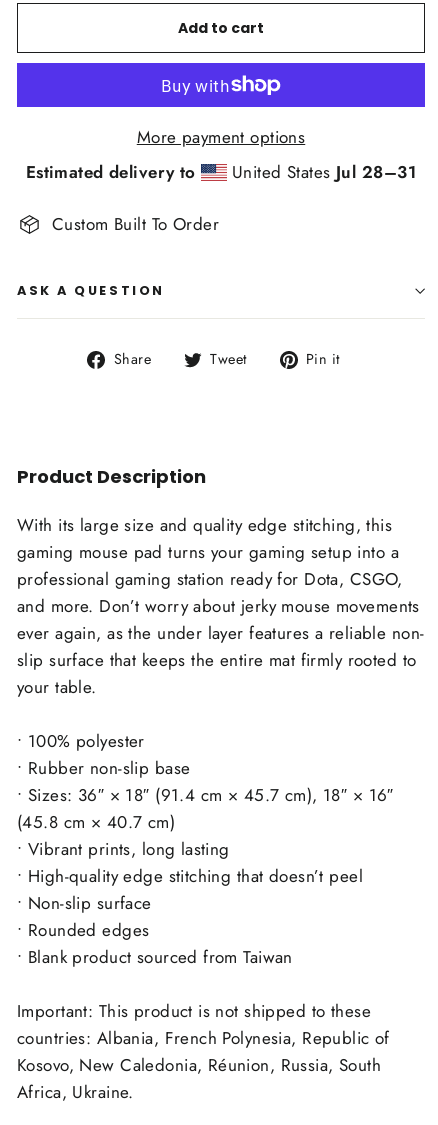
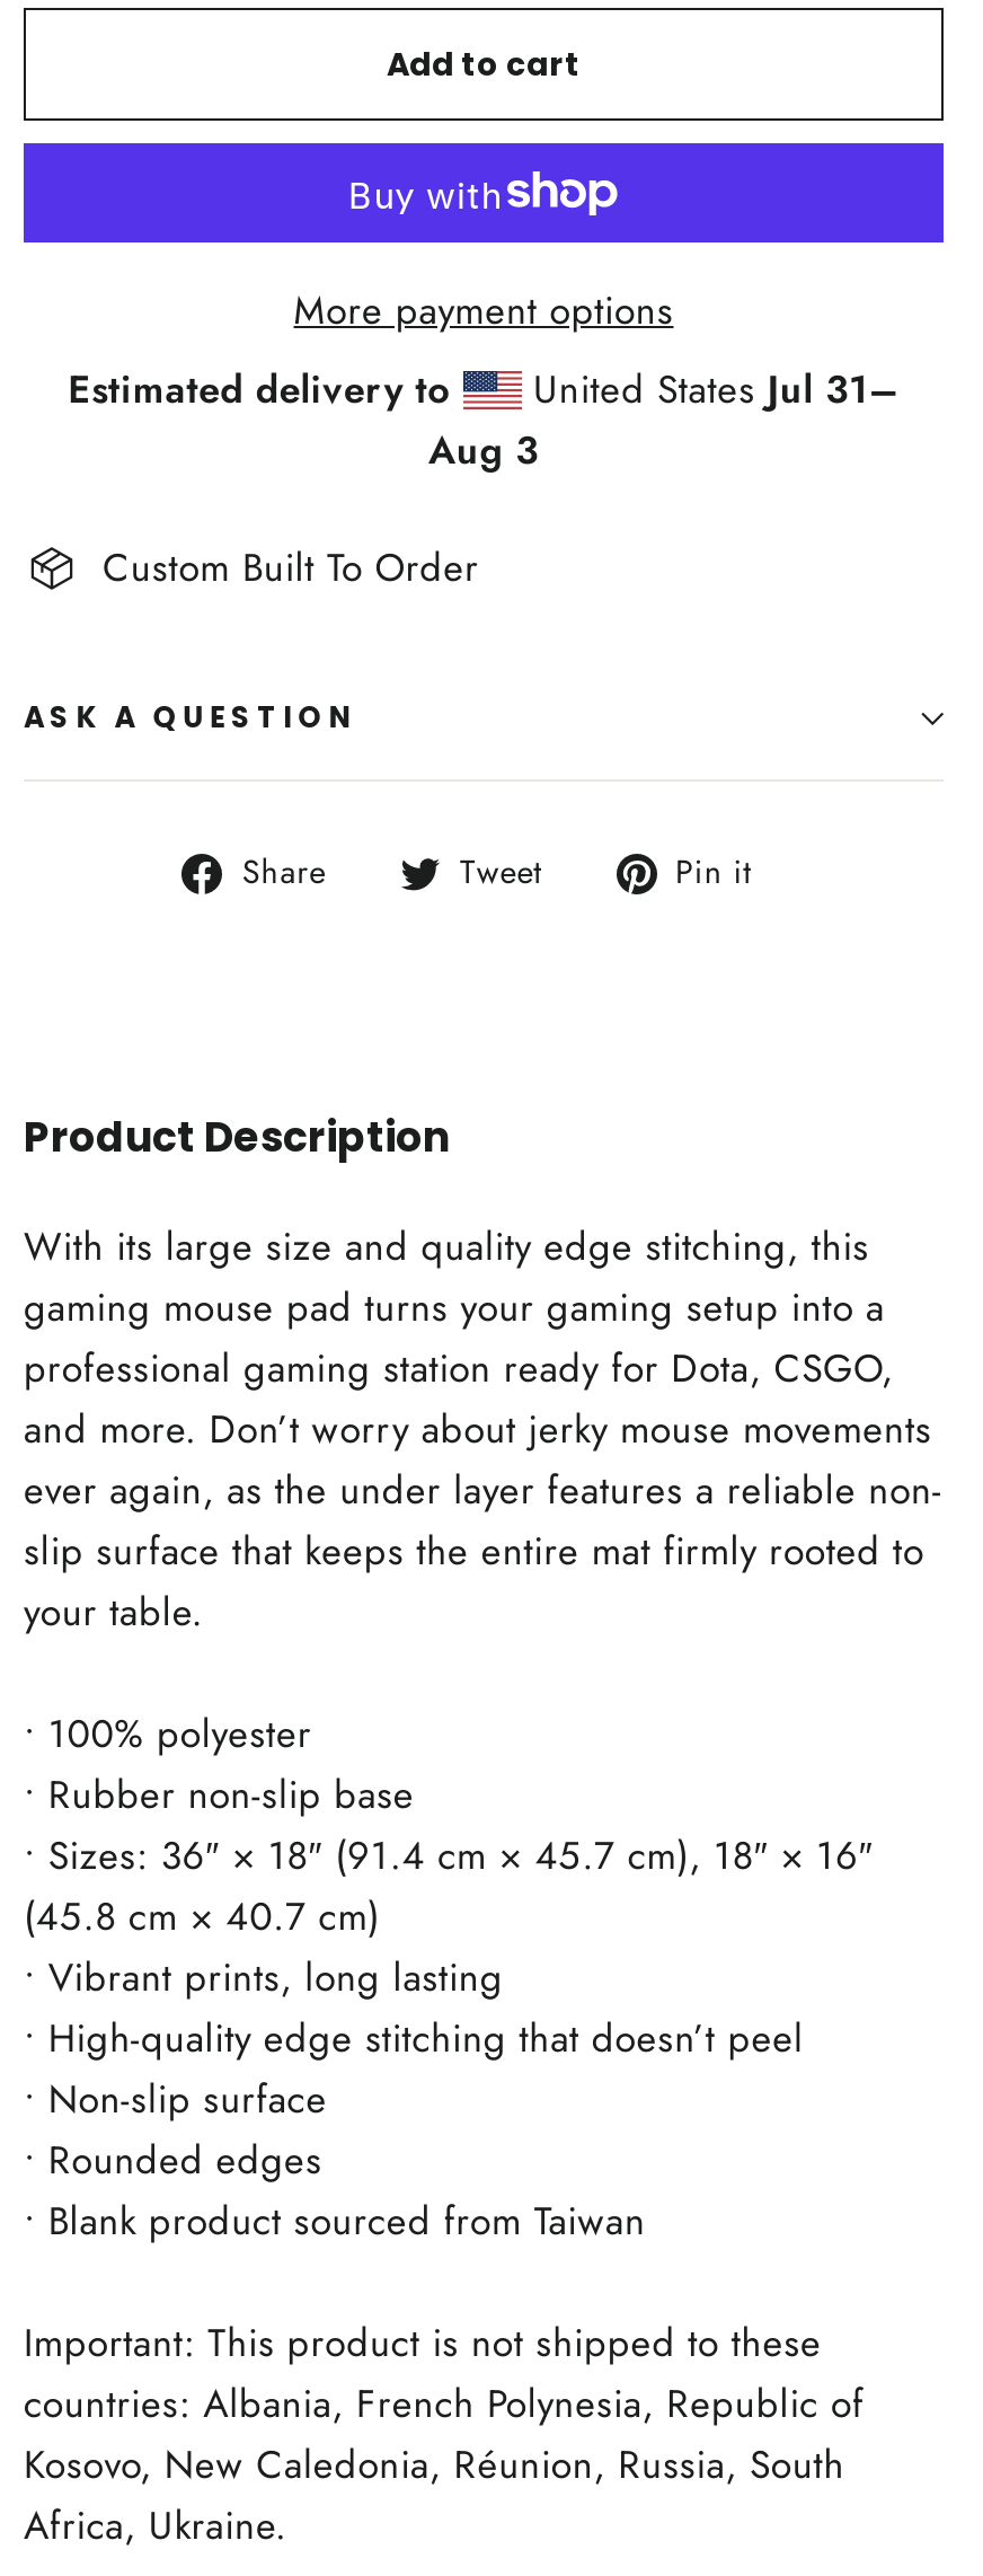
[227,160,416,184] United States Jul 28–31 -> [428,363,899,478] United States Jul 31– | Aug 3

